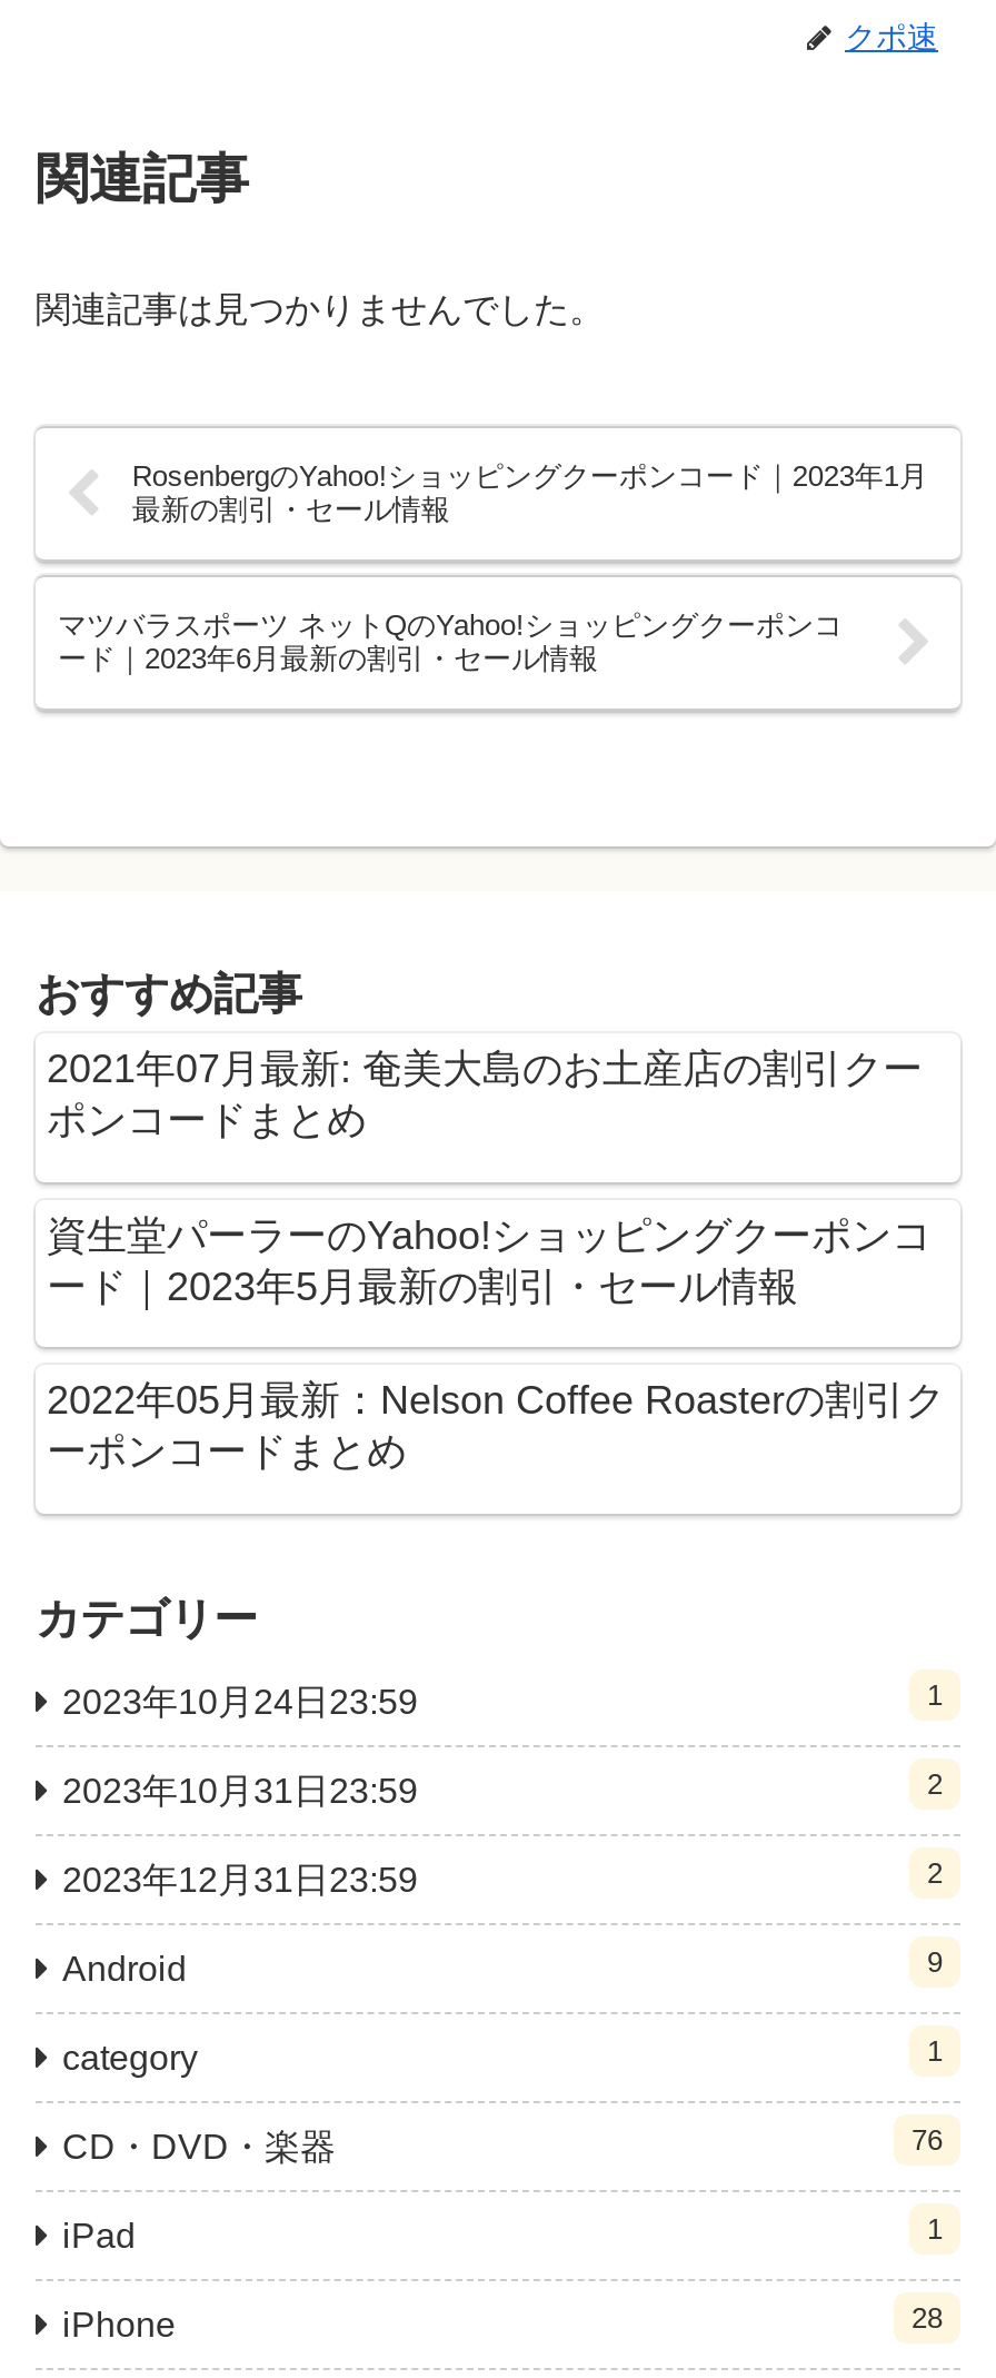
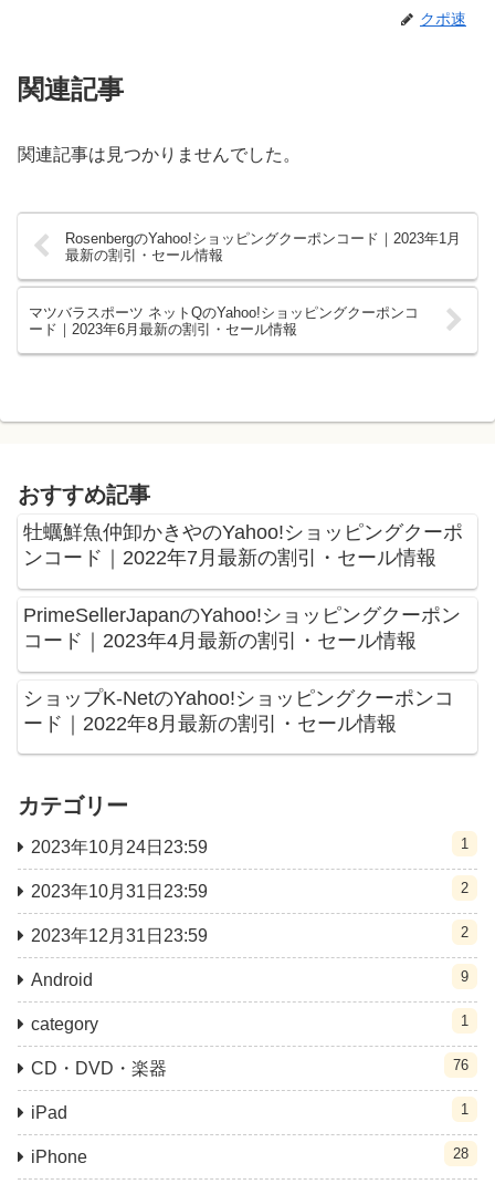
[47,1047,923,1142] 2021年07月最新: 奄美大島のお土産店の割引クー | ポンコードまとめ -> [23,521,463,569] 牡蠣鮮魚仲卸かきやのYahoo!ショッピングクーポ | ンコード｜2022年7月最新の割引・セール情報
[47,1213,932,1309] 資生堂パーラーのYahoo!ショッピングクーポンコ | ード｜2023年5月最新の割引・セール情報 -> [23,604,461,652] PrimeSellerJapanのYahoo!ショッピングクーポン | コード｜2023年4月最新の割引・セール情報
[47,1379,945,1475] 2022年05月最新：Nelson Coffee Roasterの割引ク | ーポンコードまとめ -> [23,687,454,734] ショップK-NetのYahoo!ショッピングクーポンコ | ード｜2022年8月最新の割引・セール情報

